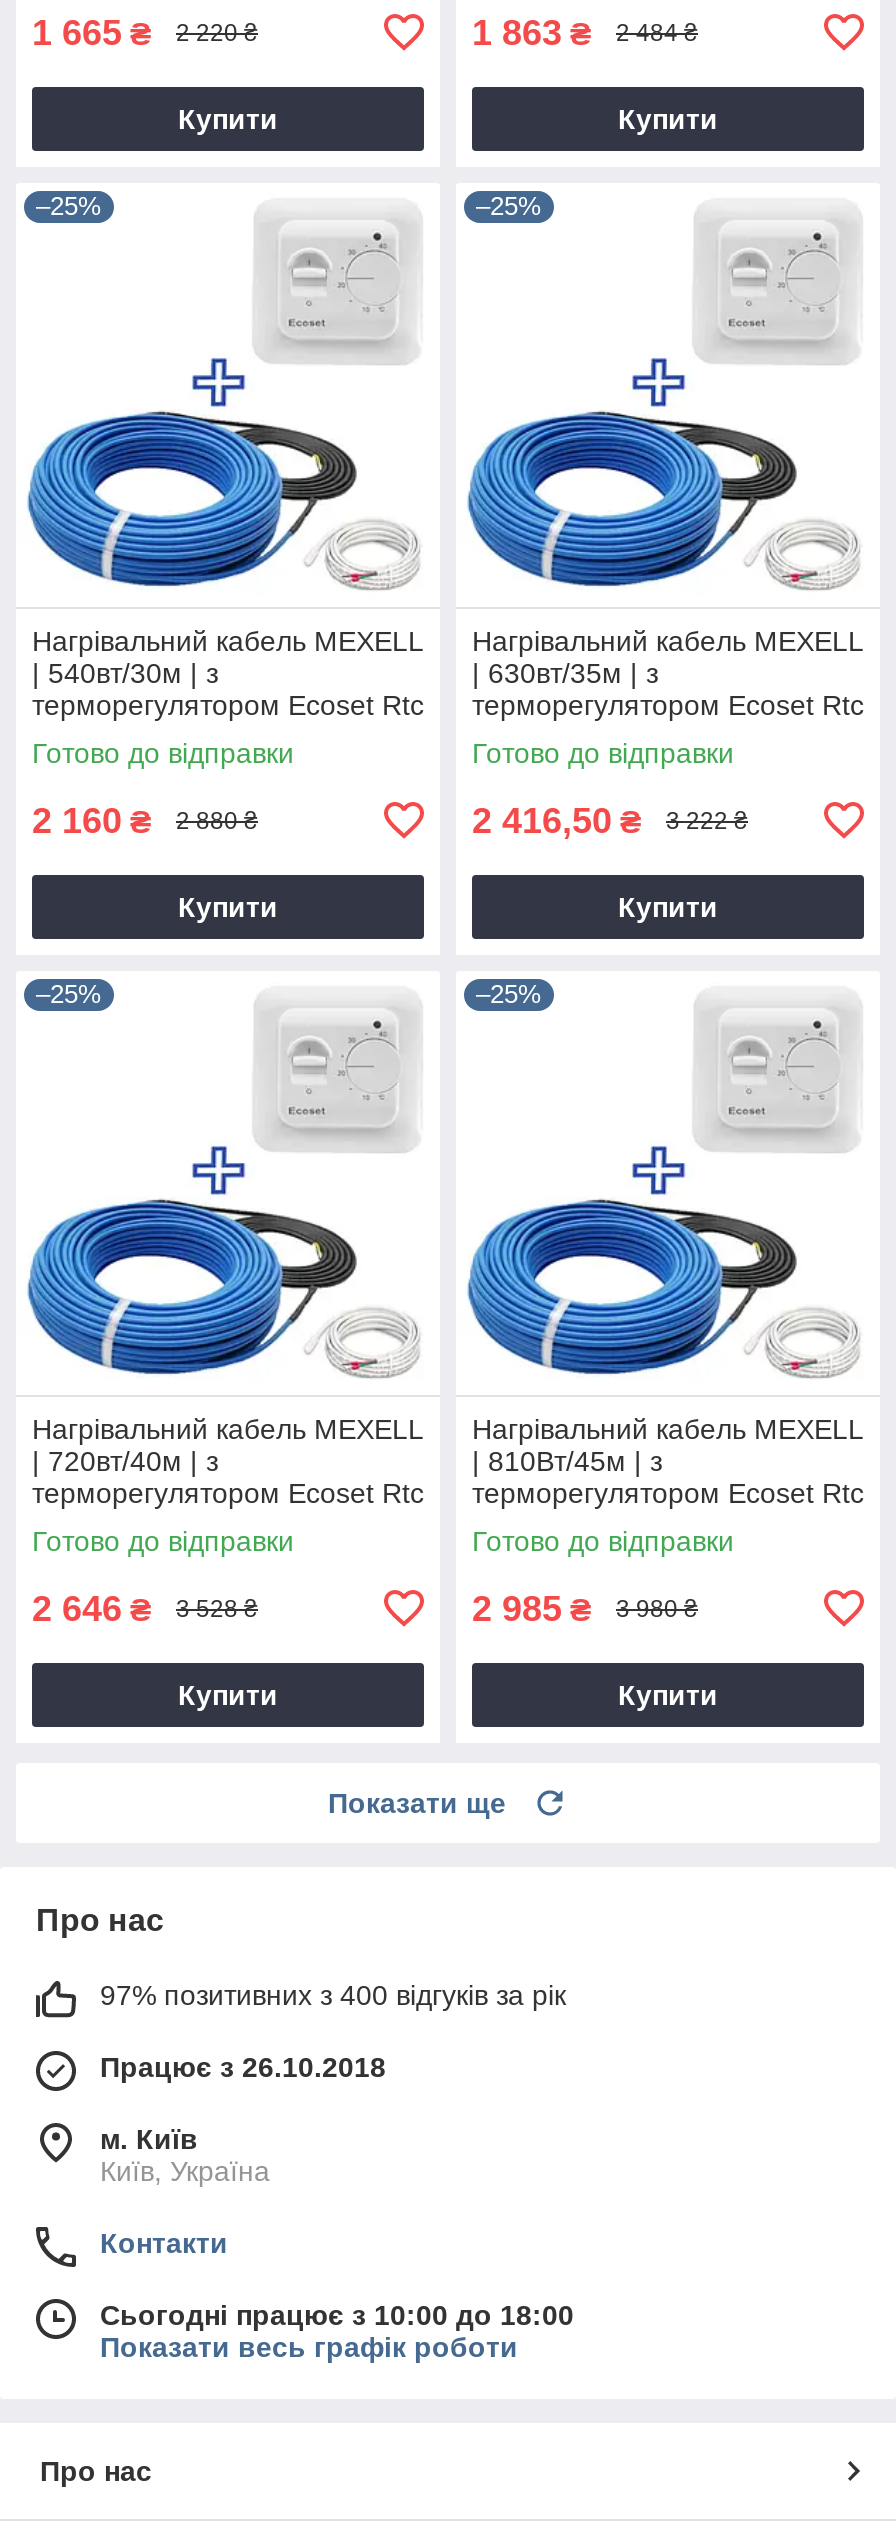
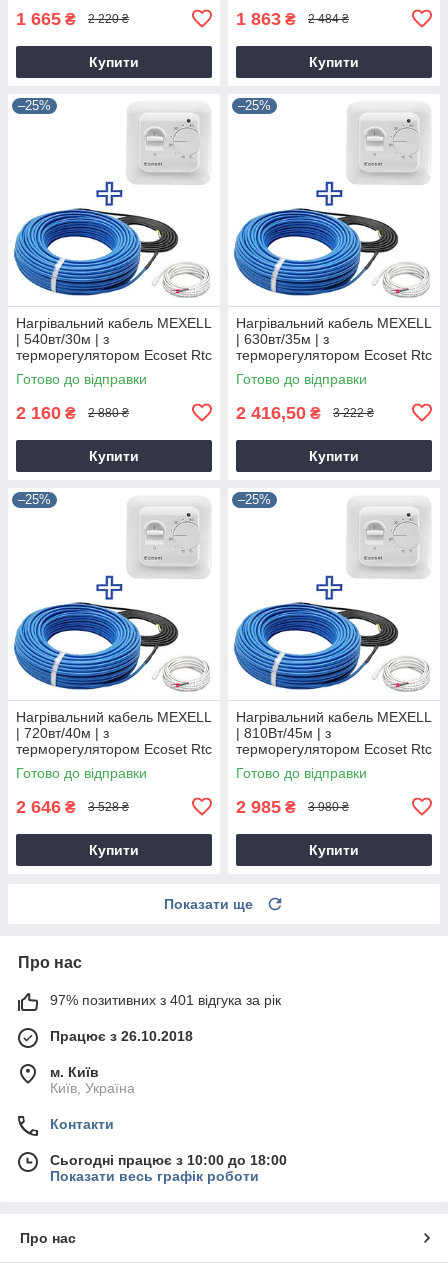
[100,1978,566,2010] 97% позитивних з 400 відгуків за рік -> [50,991,281,1007] 97% позитивних з 401 відгука за рік

